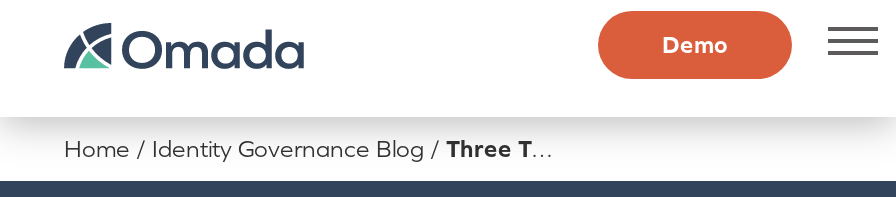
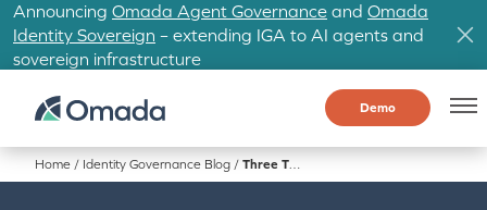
none -> [13,1,428,69] Announcing Omada Agent Governance and Omada | Identity Sovereign – extending IGA to AI agents and | sovereign infrastructure

